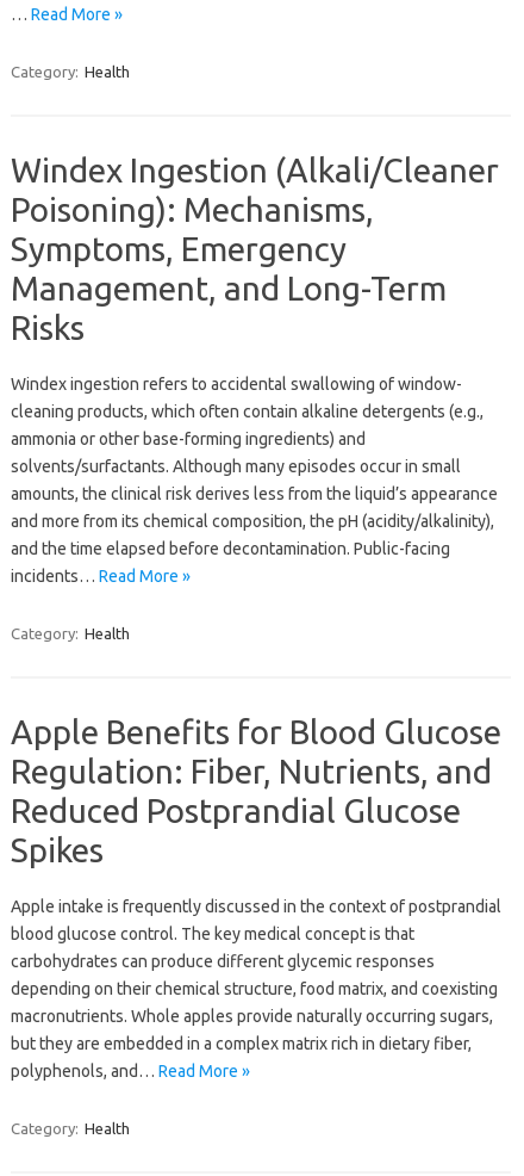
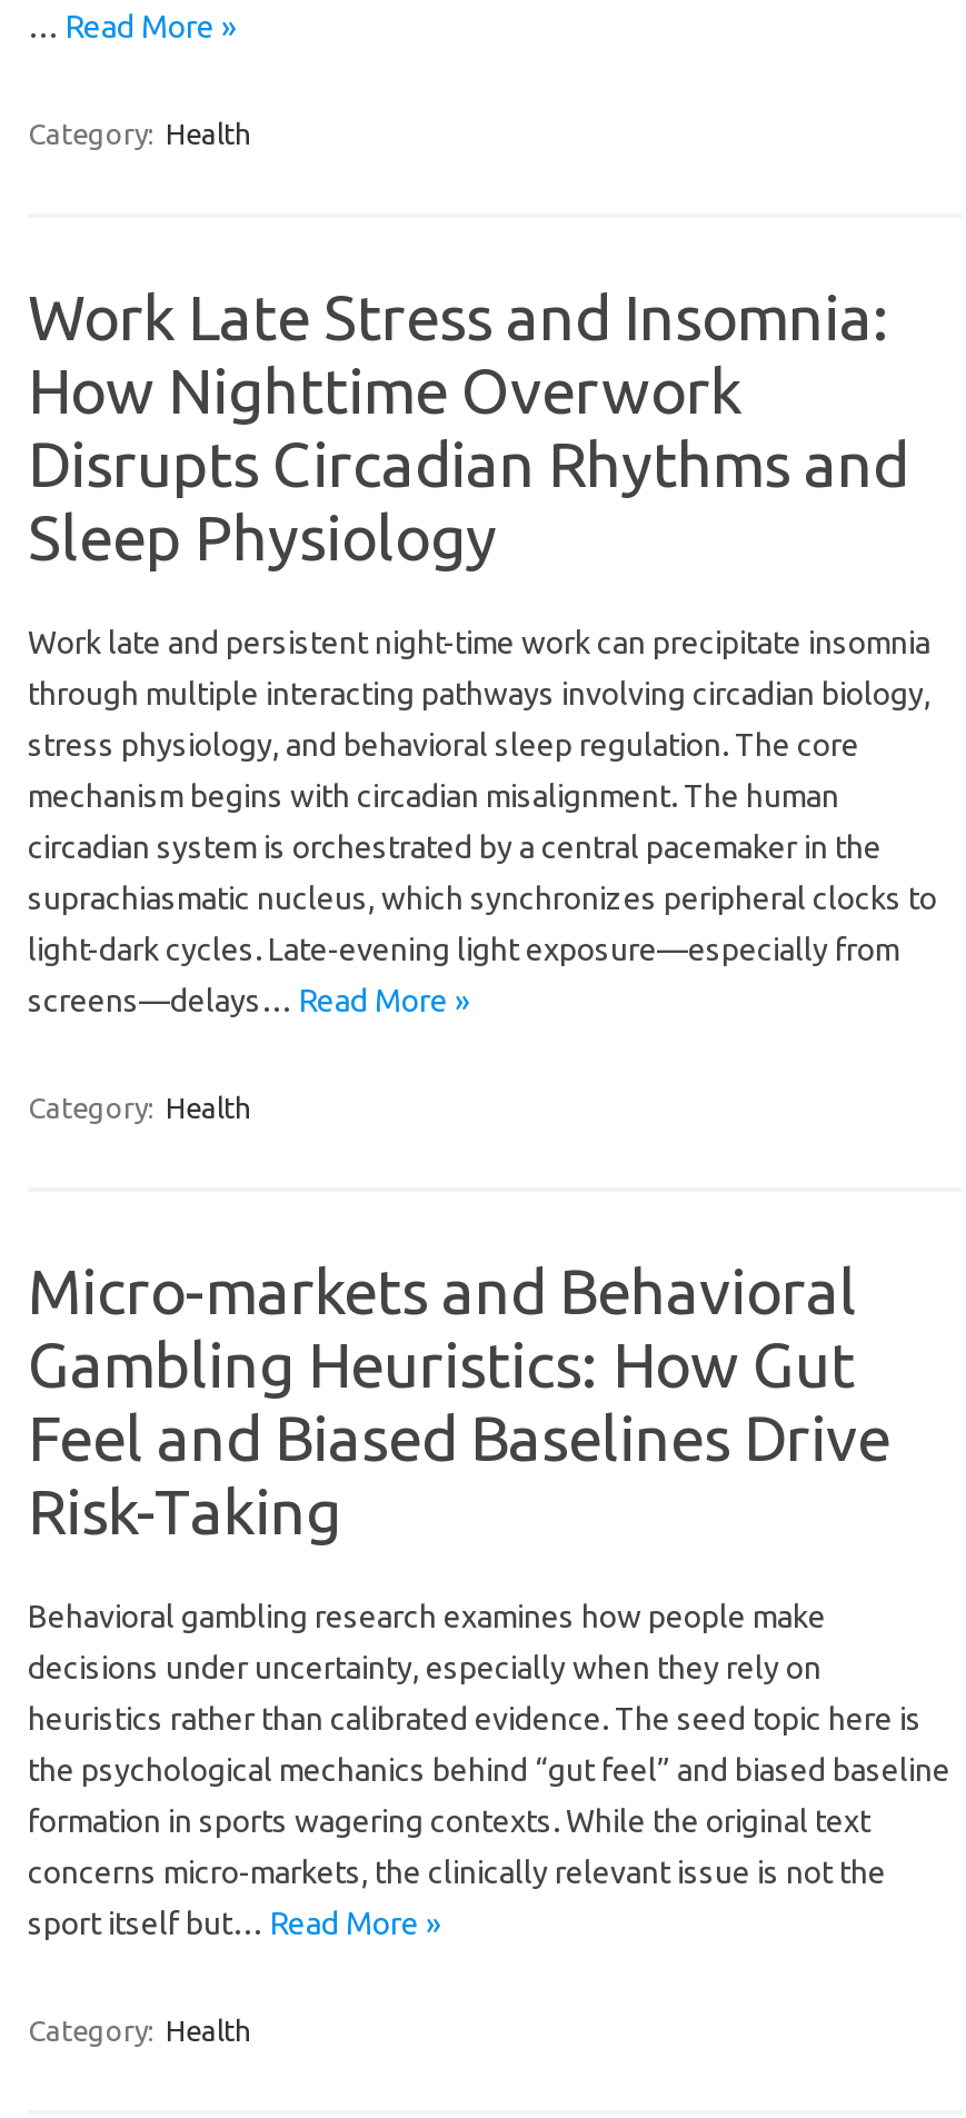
[11,151,499,346] Windex Ingestion (Alkali/Cleaner | Poisoning): Mechanisms, | Symptoms, Emergency | Management, and Long-Term | Risks -> [28,282,908,571] Work Late Stress and Insomnia: | How Nighttime Overwork | Disrupts Circadian Rhythms and | Sleep Physiology
[11,375,498,586] Windex ingestion refers to accidental swallowing of window- | cleaning products, which often contain alkaline detergents (e.g., | ammonia or other base-forming ingredients) and | solvents/surfactants. Although many episodes occur in small | amounts, the clinical risk derives less from the liquid’s appearance | and more from its chemical composition, the pH (acidity/alkalinity), | and the time elapsed before decontamination. Public-facing | incidents… Read More » -> [28,625,937,1018] Work late and persistent night-time work can precipitate insomnia | through multiple interacting pathways involving circadian biology, | stress physiology, and behavioral sleep regulation. The core | mechanism begins with circadian misalignment. The human | circadian system is orchestrated by a central pacemaker in the | suprachiasmatic nucleus, which synchronizes peripheral clocks to | light-dark cycles. Late-evening light exposure—especially from | screens—delays… Read More »
[11,713,501,868] Apple Benefits for Blood Glucose | Regulation: Fiber, Nutrients, and | Reduced Postprandial Glucose | Spikes -> [28,1256,890,1545] Micro-markets and Behavioral | Gambling Heuristics: How Gut | Feel and Biased Baselines Drive | Risk-Taking
[11,897,501,1081] Apple intake is frequently discussed in the context of postprandial | blood glucose control. The key medical concept is that | carbohydrates can produce different glycemic responses | depending on their chemical structure, food matrix, and coexisting | macronutrients. Whole apples provide naturally occurring sugars, | but they are embedded in a complex matrix rich in dietary fiber, | polyphenols, and… Read More » -> [28,1599,950,1941] Behavioral gambling research examines how people make | decisions under uncertainty, especially when they rely on | heuristics rather than calibrated evidence. The seed topic here is | the psychological mechanics behind “gut feel” and biased baseline | formation in sports wagering contexts. While the original text | concerns micro-markets, the clinically relevant issue is not the | sport itself but… Read More »

